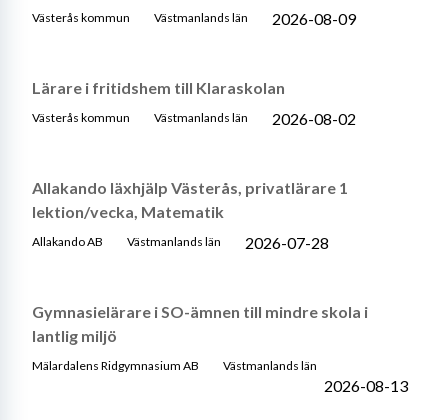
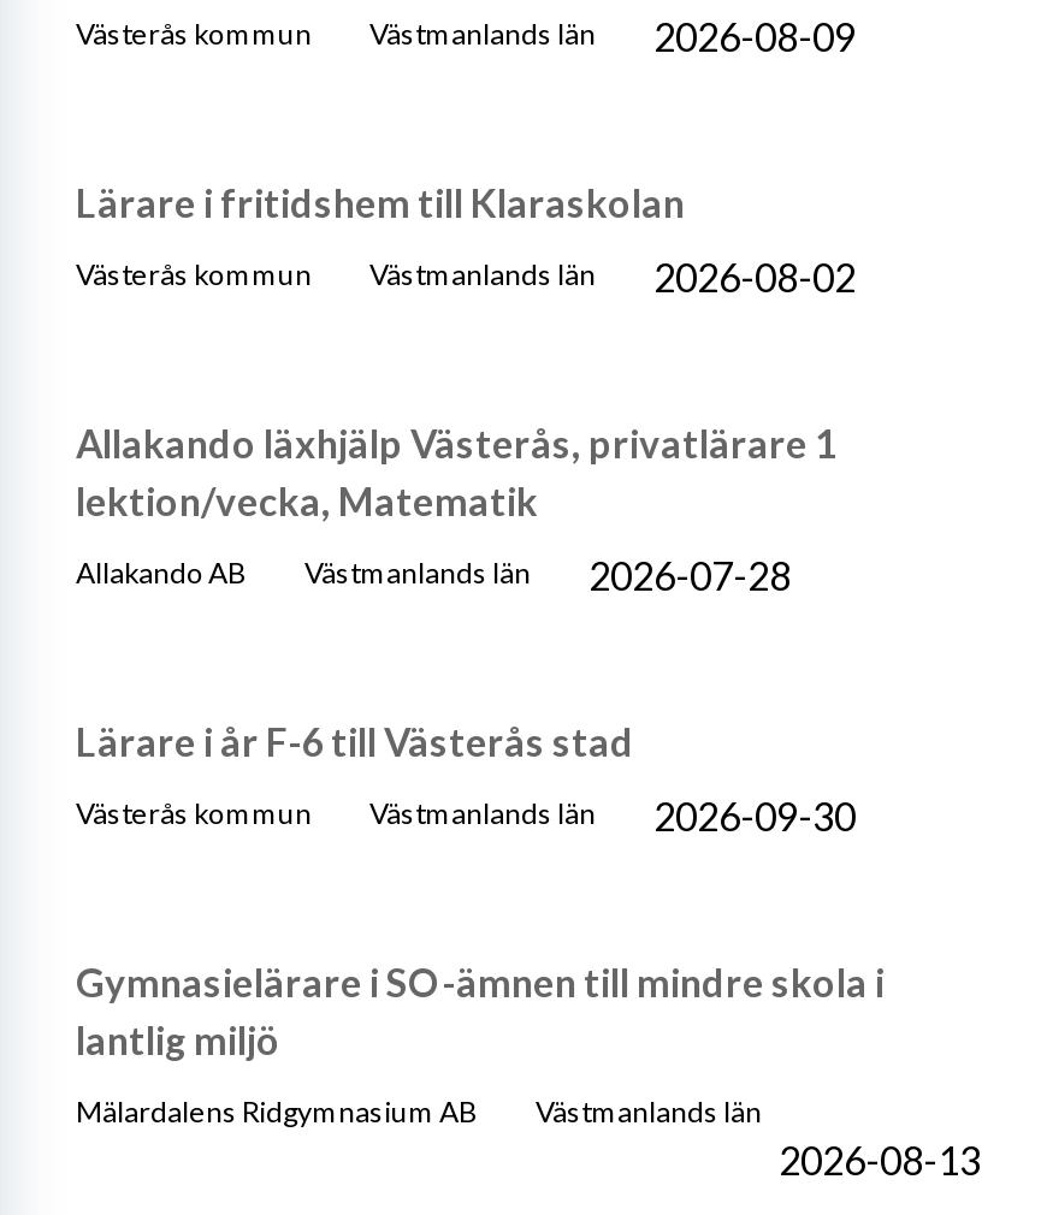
none -> [76,718,856,837] Lärare i år F-6 till Västerås stad | Västerås kommun | Västmanlands län | 2026-09-30

